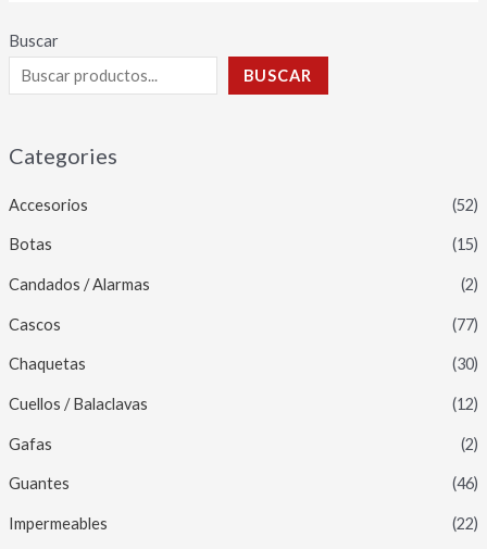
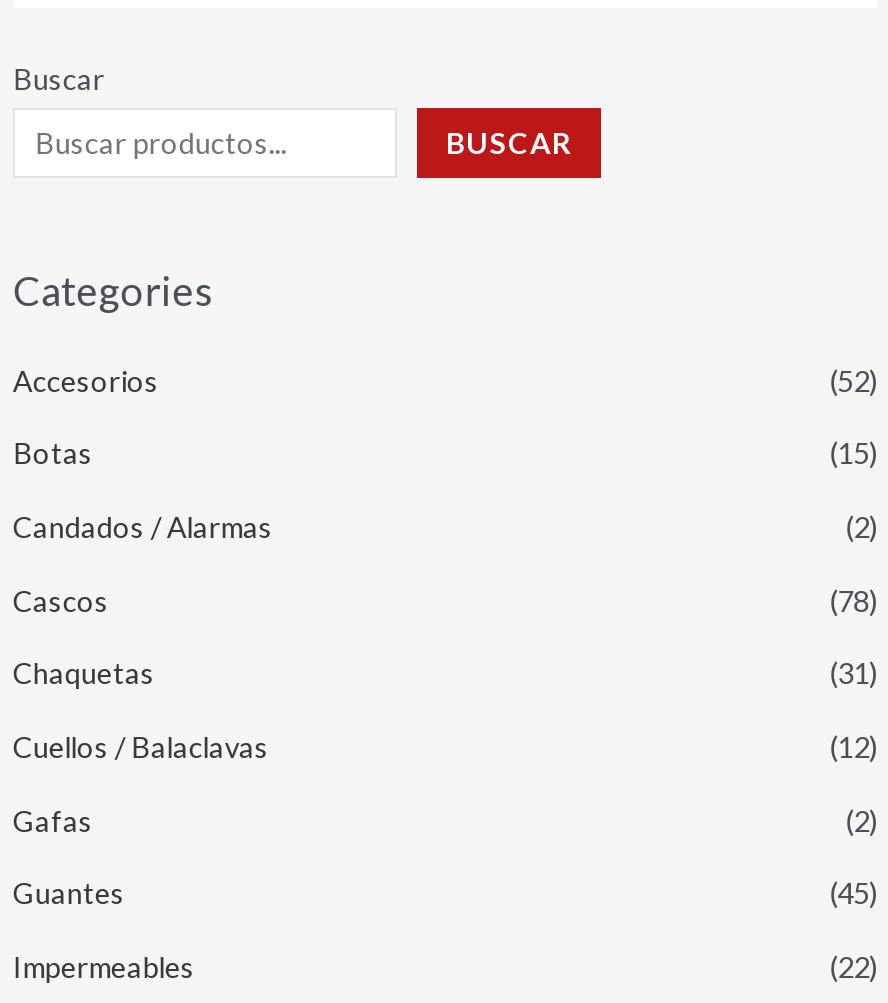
[452,315,478,333] (77) -> [829,583,877,617] (78)
[452,355,478,373] (30) -> [829,657,877,691] (31)
[452,474,478,493] (46) -> [829,876,877,910] (45)

